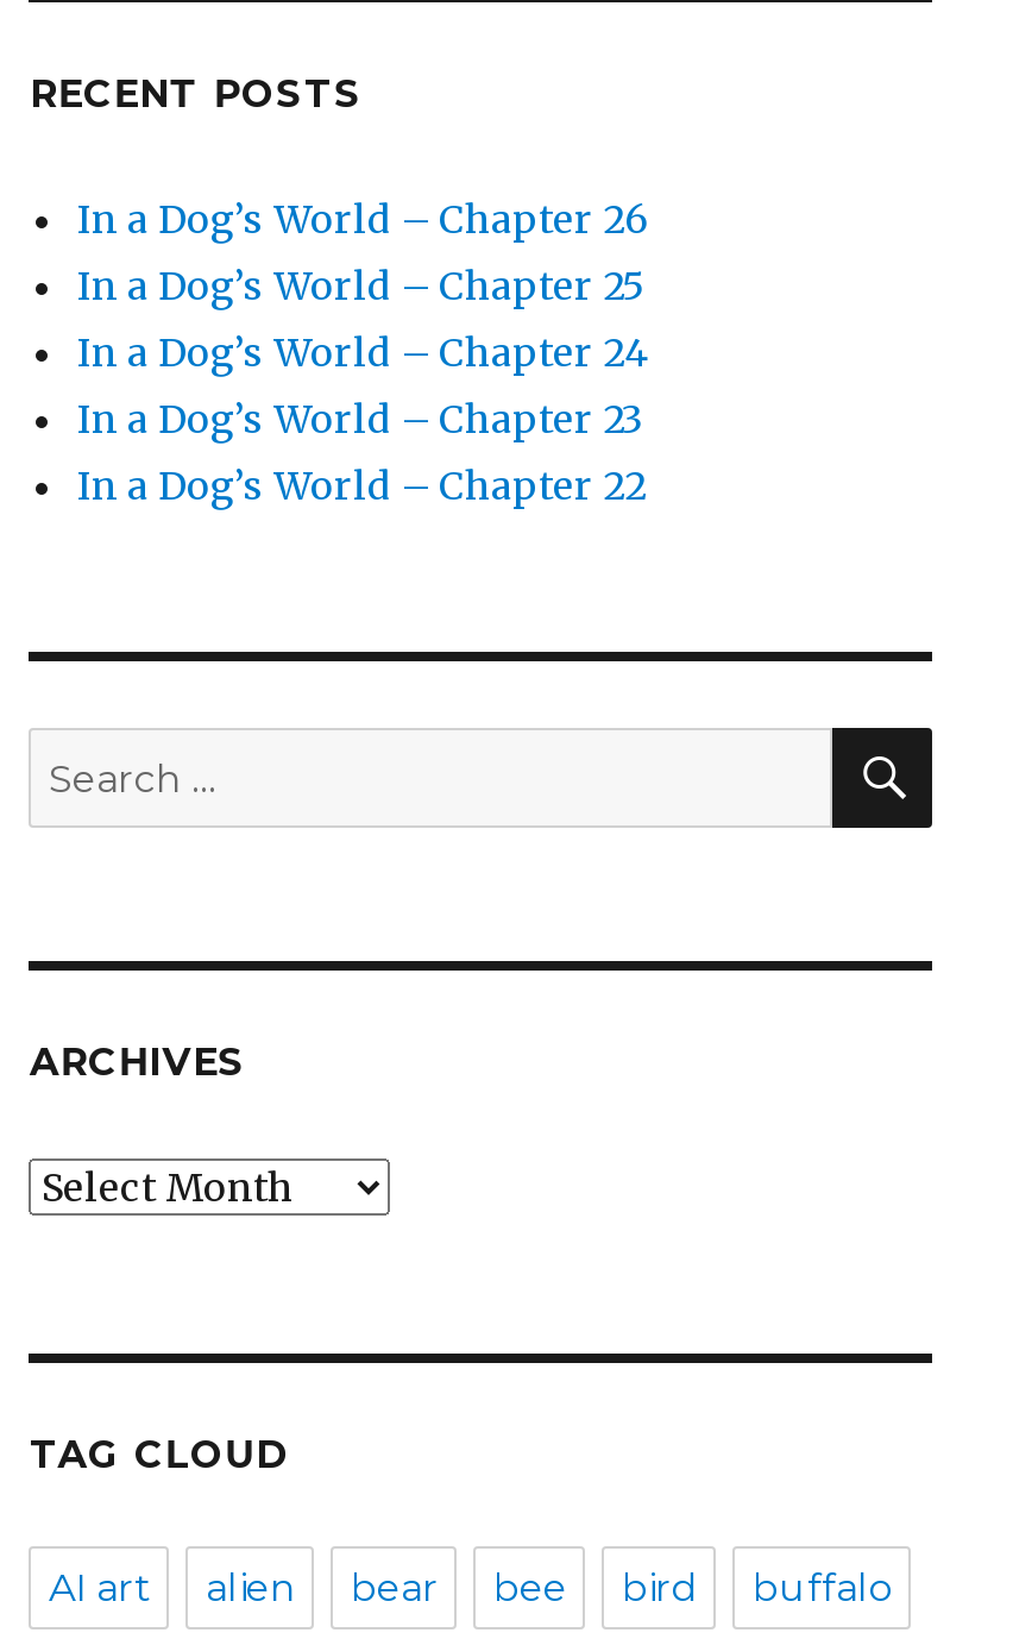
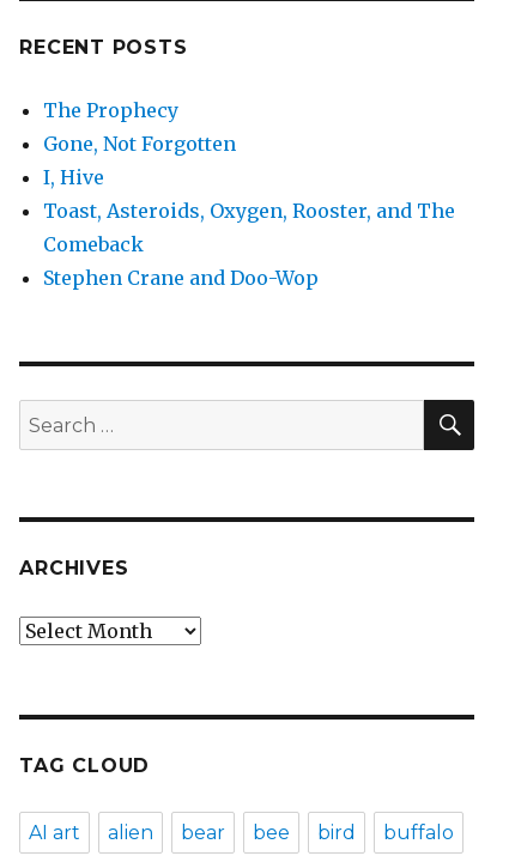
[77,196,648,510] In a Dog’s World – Chapter 26 | In a Dog’s World – Chapter 25 | In a Dog’s World – Chapter 24 | In a Dog’s World – Chapter 23 | In a Dog’s World – Chapter 22 -> [44,99,456,290] The Prophecy | Gone, Not Forgotten | I, Hive | Toast, Asteroids, Oxygen, Rooster, and The | Comeback | Stephen Crane and Doo-Wop

